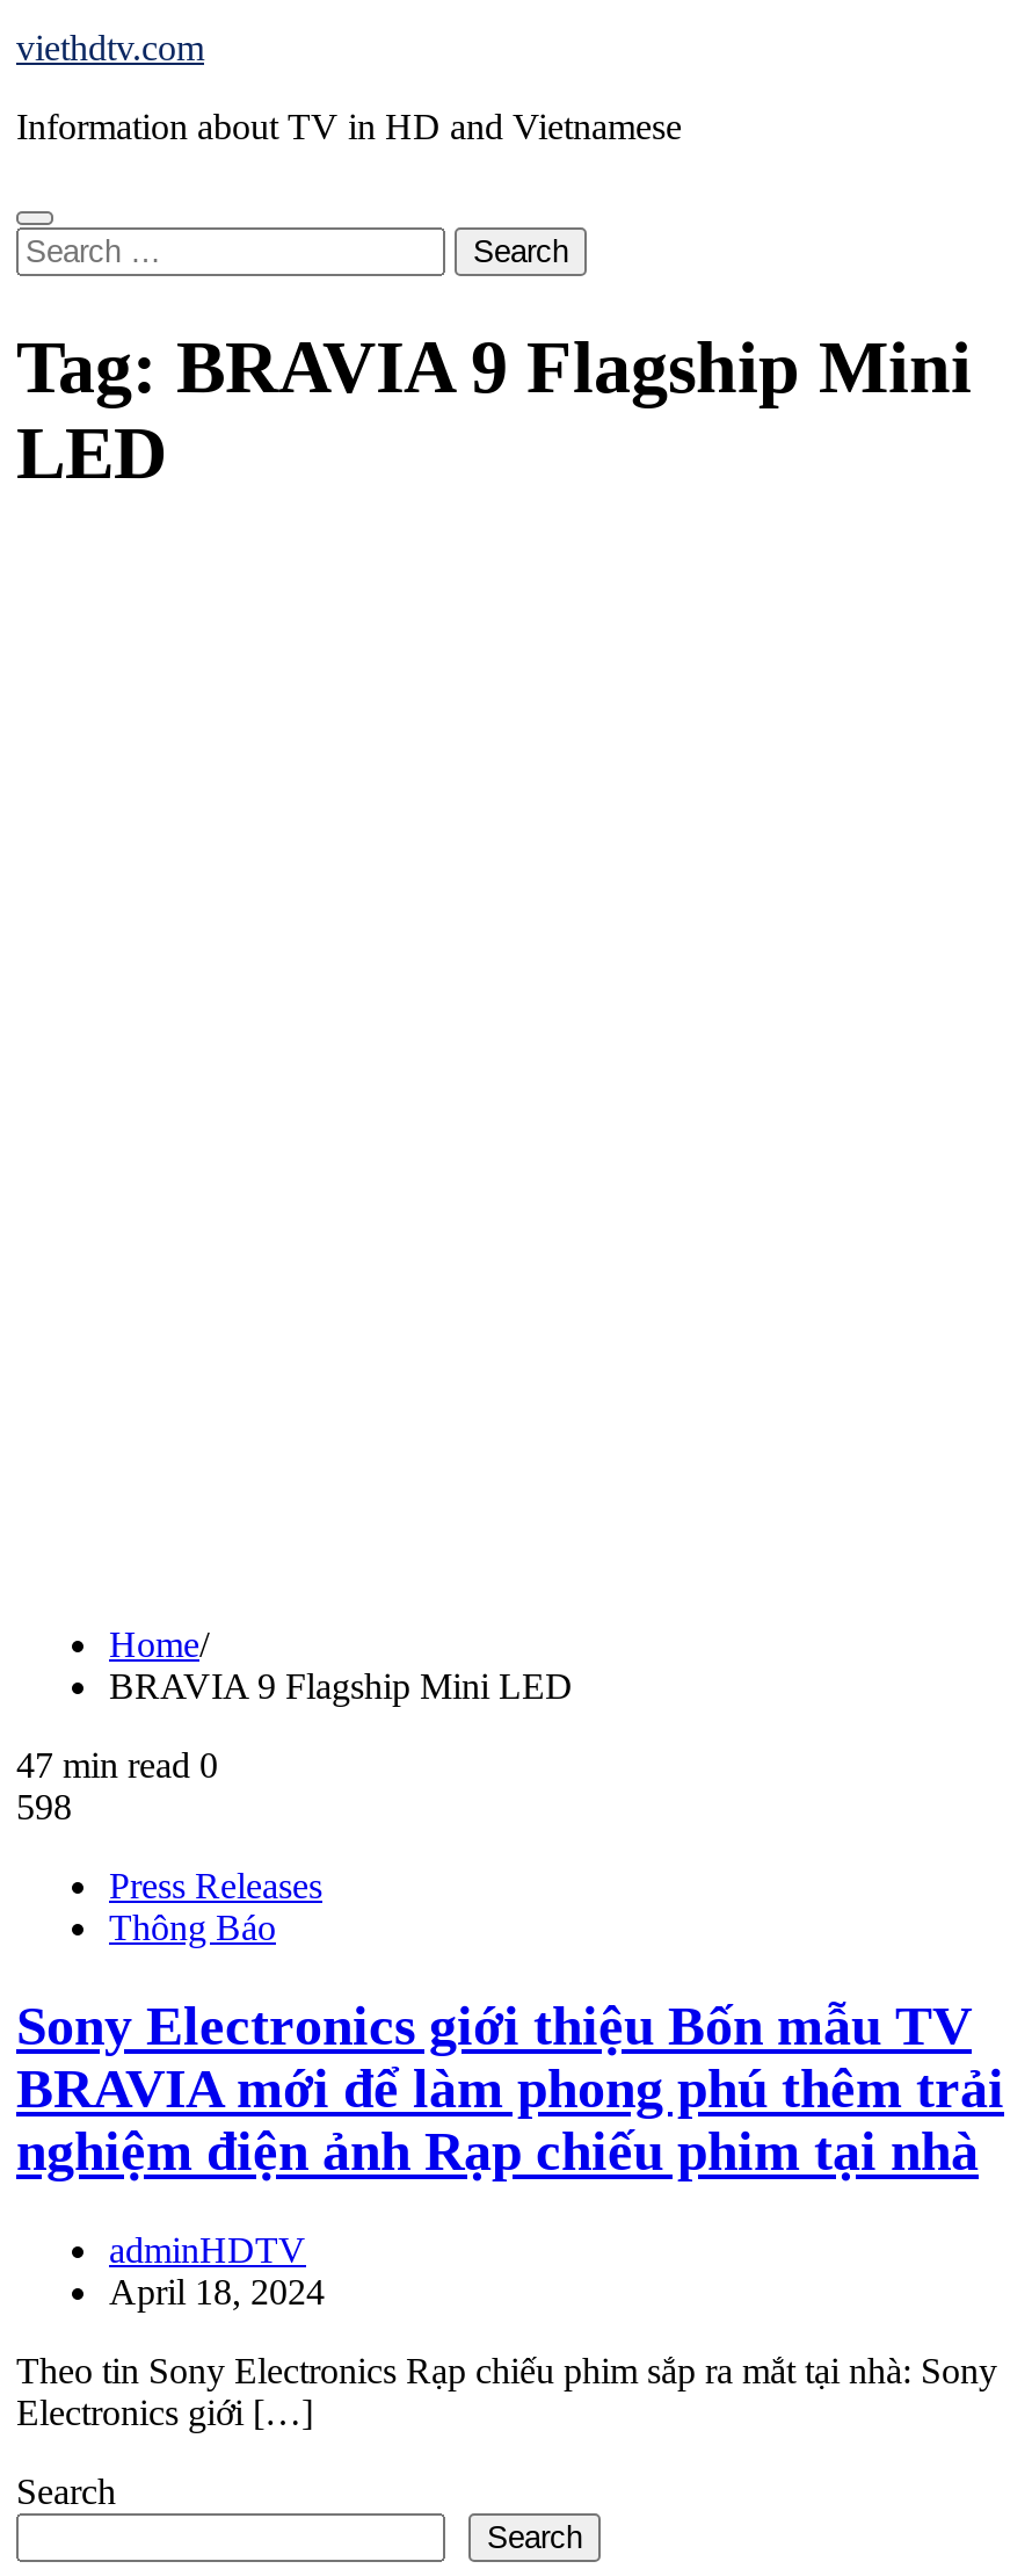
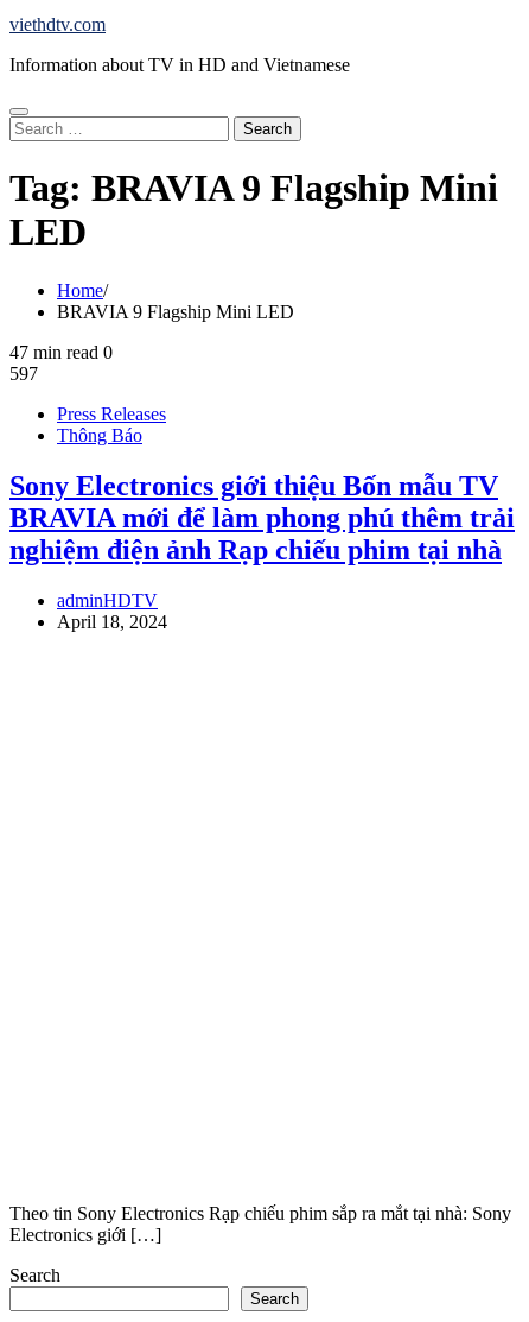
moved [16,1624,573,1784] -> [9,280,294,362]: Home | BRAVIA 9 Flagship Mini LED | 47 min read 0
[16,1787,72,1826] 598 -> [9,363,38,384] 597
moved [16,1866,1004,2311] -> [9,404,515,632]: Press Releases | Thông Báo | Sony Electronics giới thiệu Bốn mẫu TV | BRAVIA mới để làm phong phú thêm trải | nghiệm điện ảnh Rạp chiếu phim tại nhà | adminHDTV | April 18, 2024

